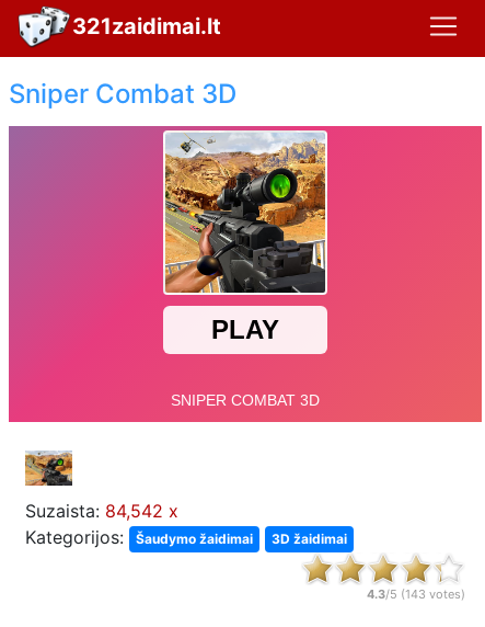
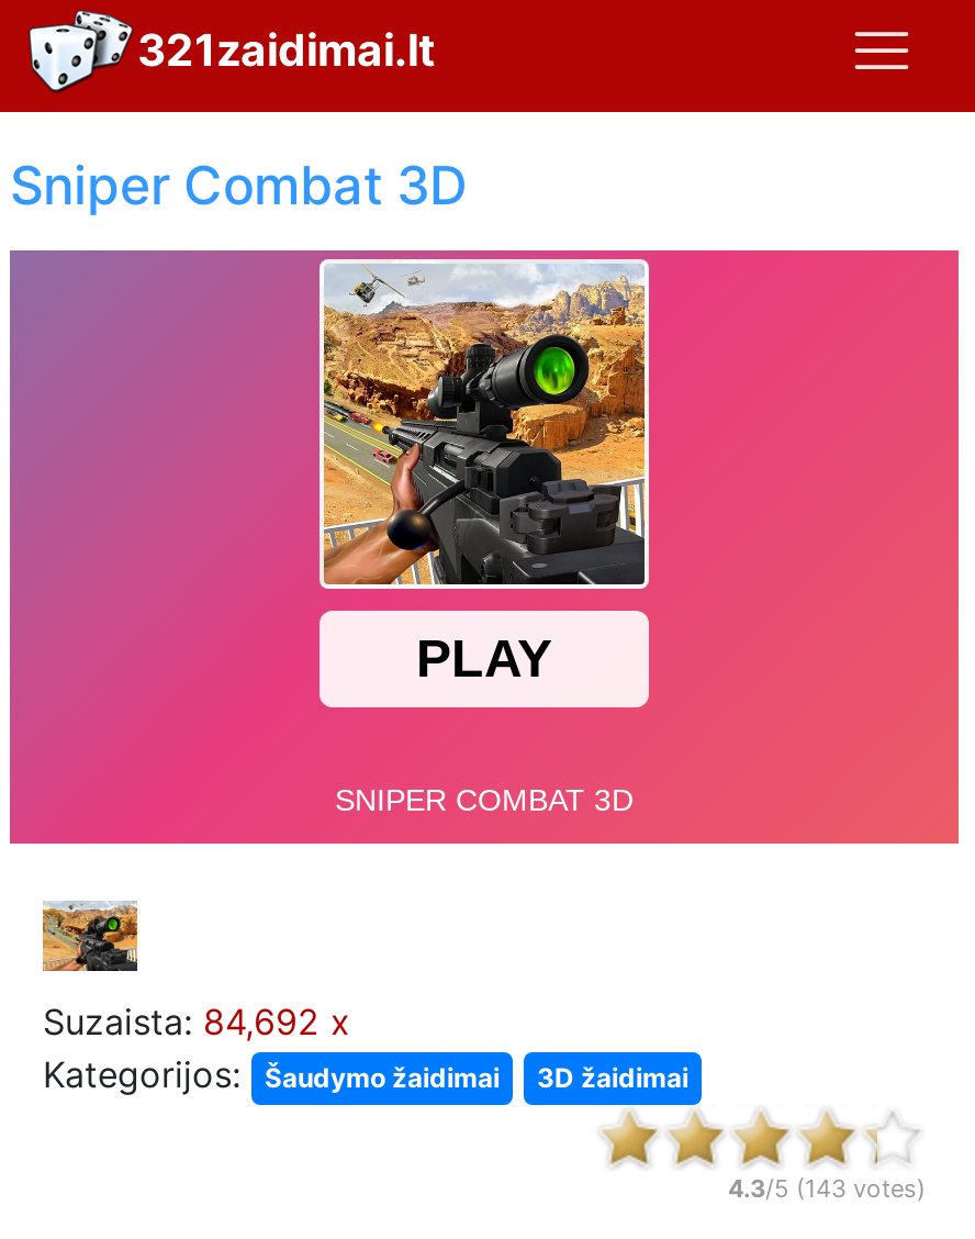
[25,500,178,522] Suzaista: 84,542 x -> [43,1000,350,1043] Suzaista: 84,692 x

